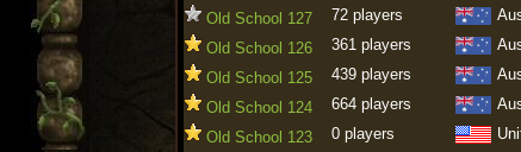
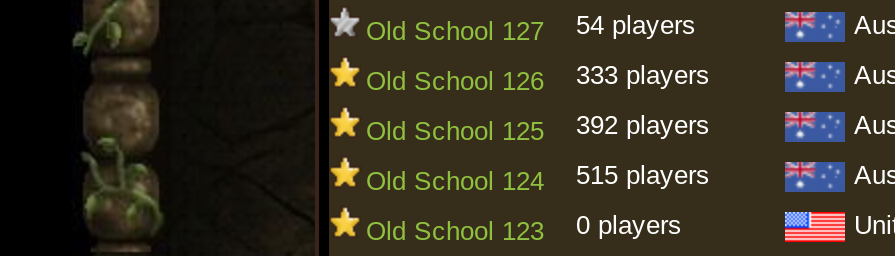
[206,6,402,27] Old School 127 72 players -> [366,10,696,46] Old School 127 54 players
[206,36,411,57] Old School 126 361 players -> [366,60,710,96] Old School 126 333 players
[206,65,411,87] Old School 125 439 players -> [366,110,710,146] Old School 125 392 players
[206,95,411,116] Old School 124 664 players -> [366,160,710,196] Old School 124 515 players

